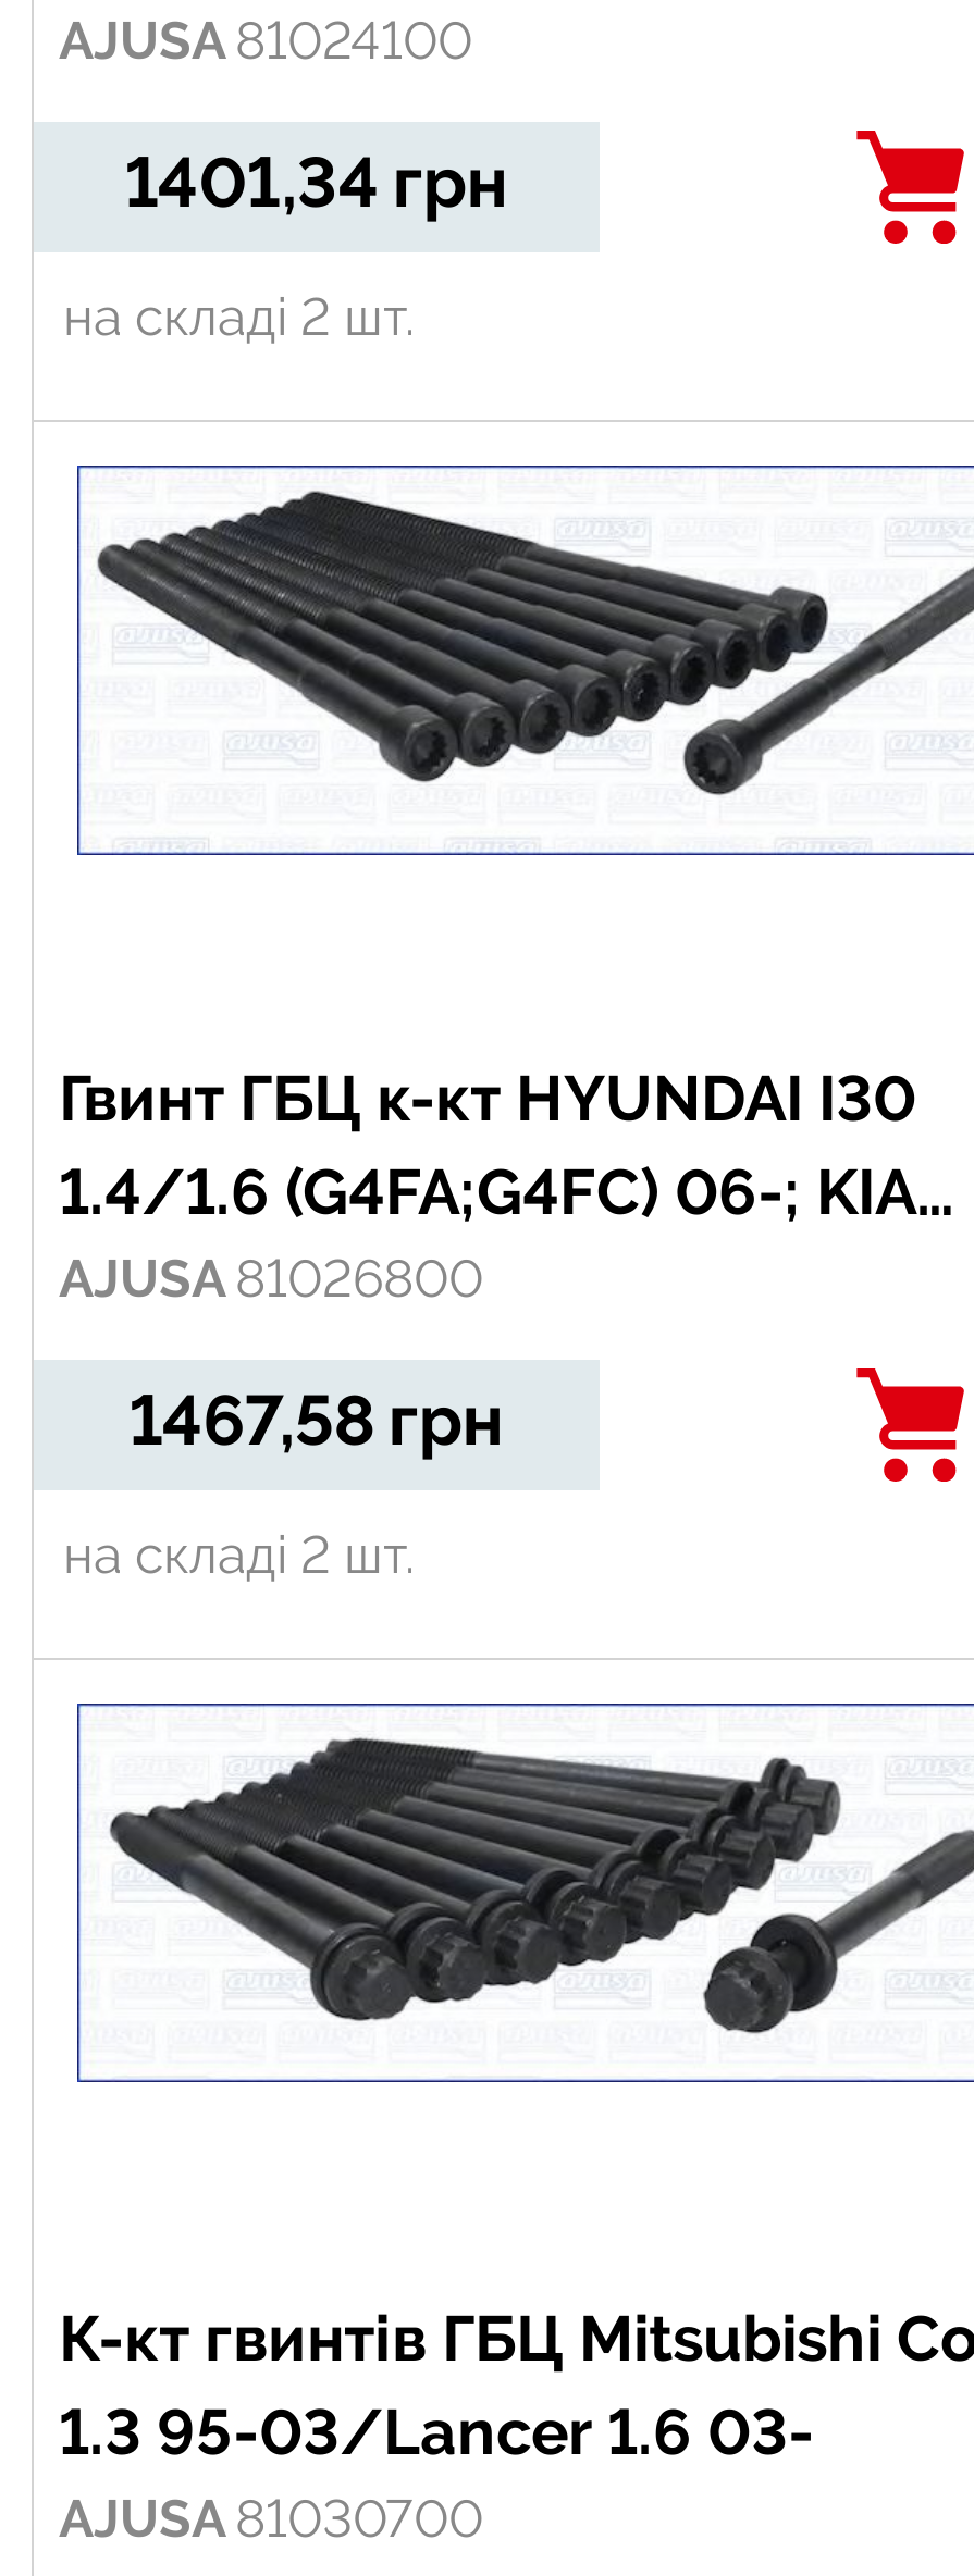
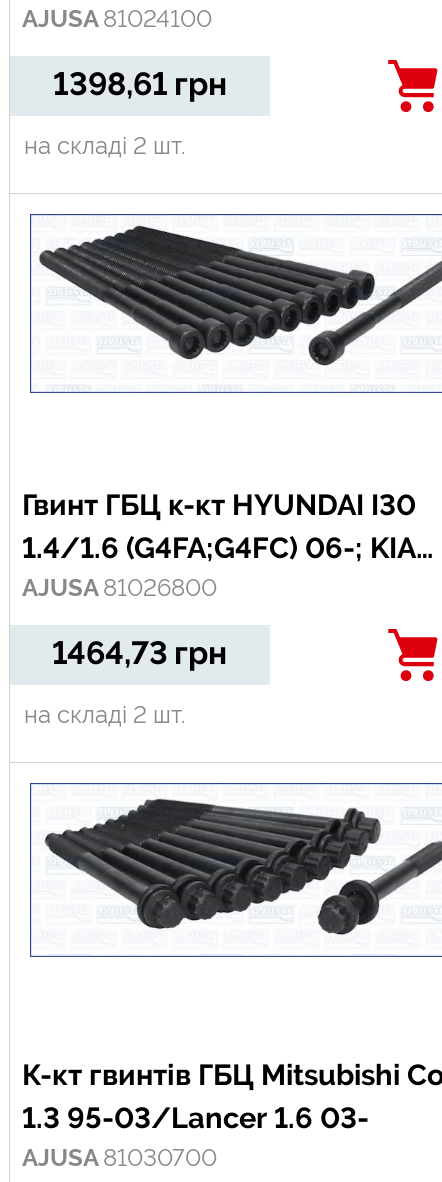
[124,140,508,221] 1401,34 грн -> [53,64,227,101] 1398,61 грн
[129,1379,503,1459] 1467,58 грн -> [52,634,227,671] 1464,73 грн

